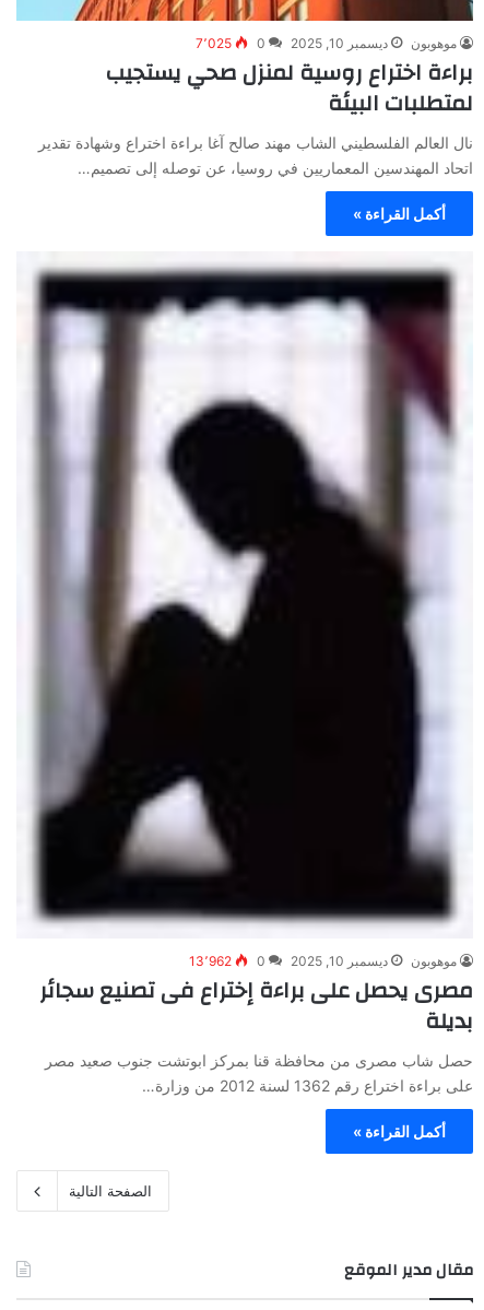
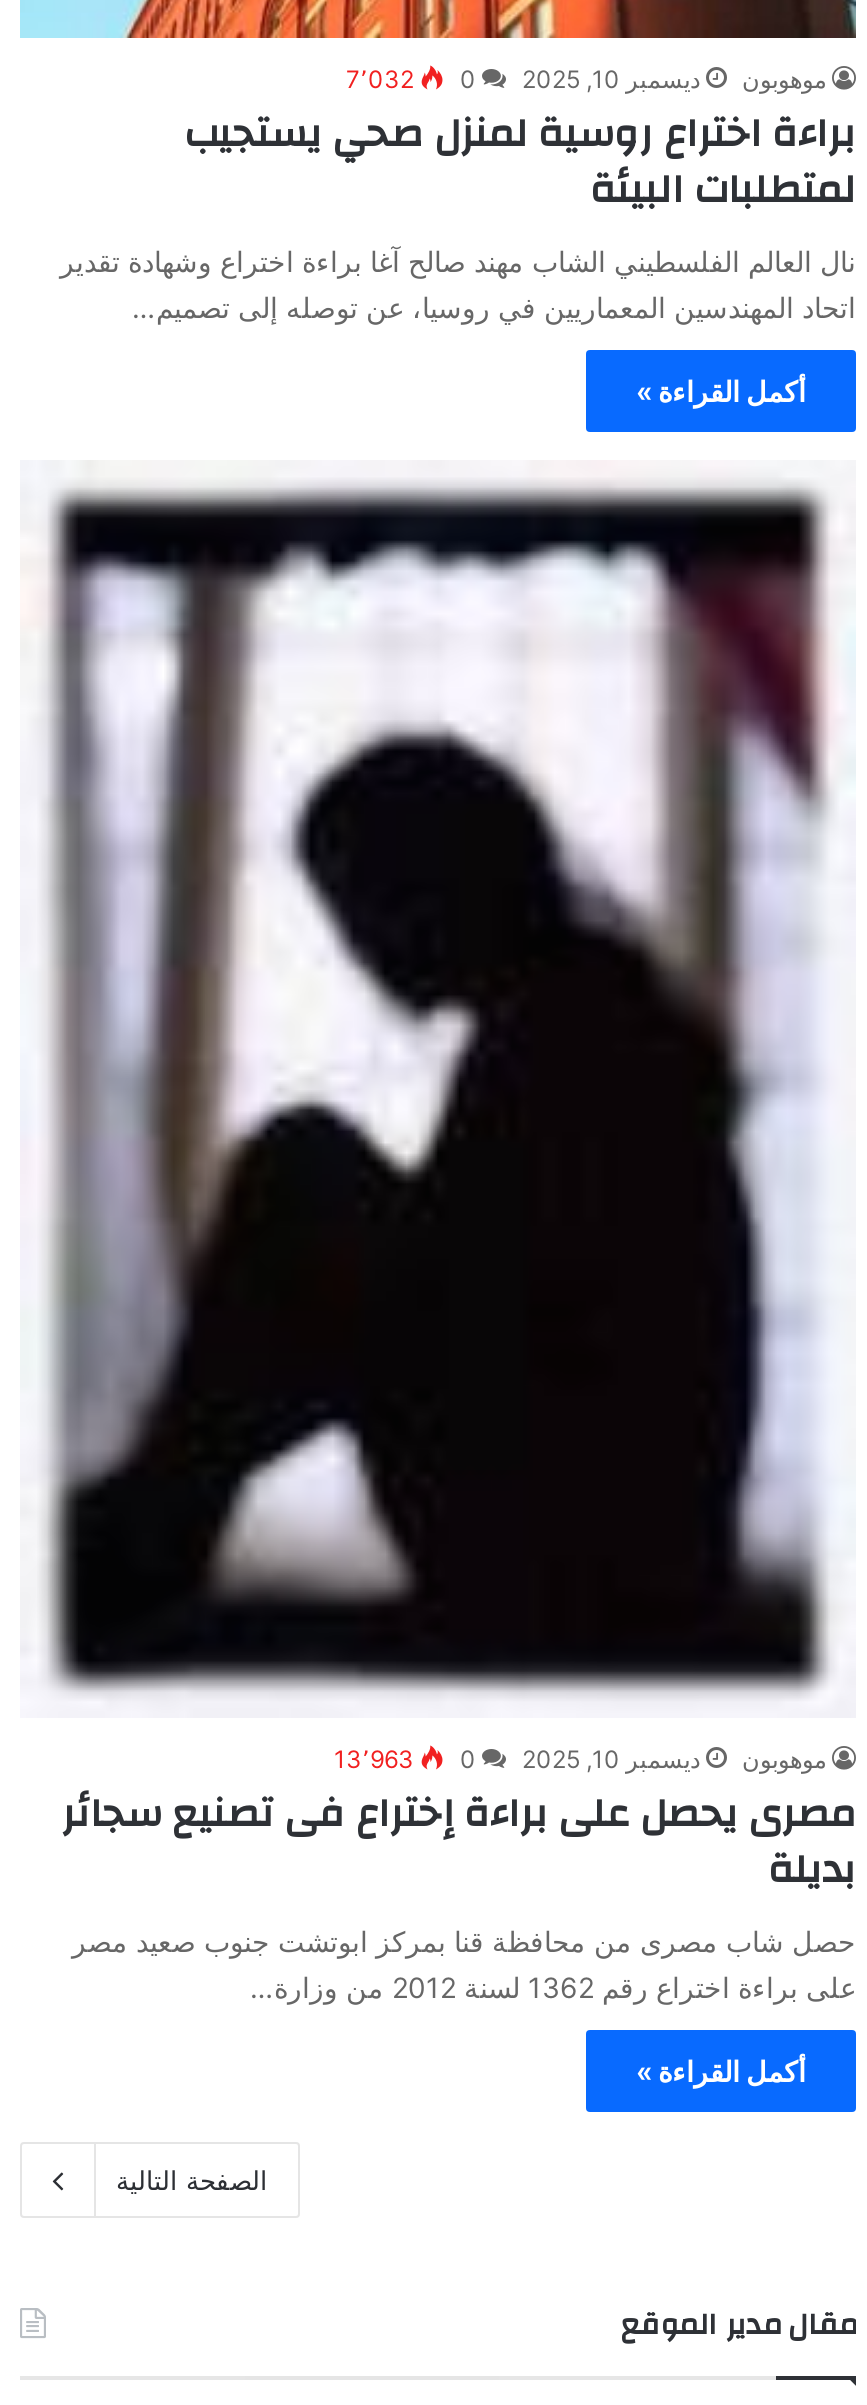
[196,34,265,51] 7٬025 0 -> [346,63,476,93] 7٬032 0
[189,953,265,969] 13٬962 0 -> [334,1744,476,1774] 13٬963 0

